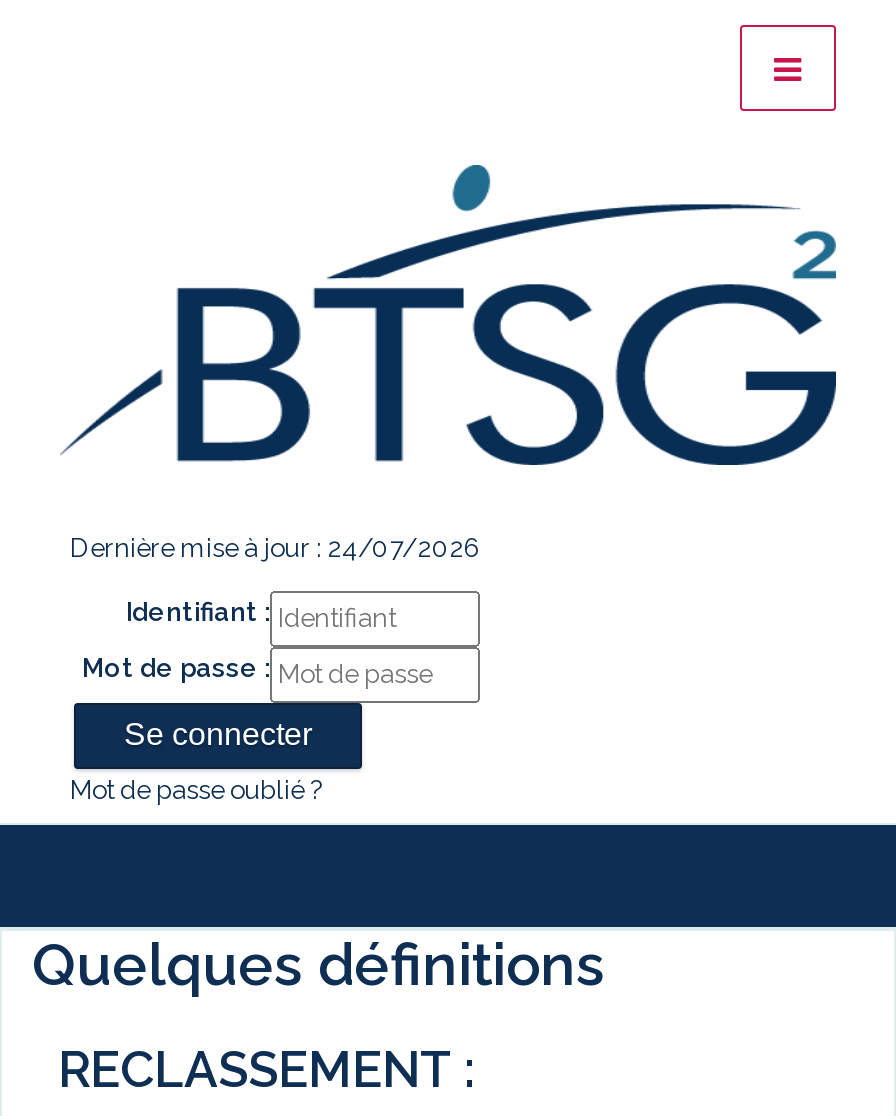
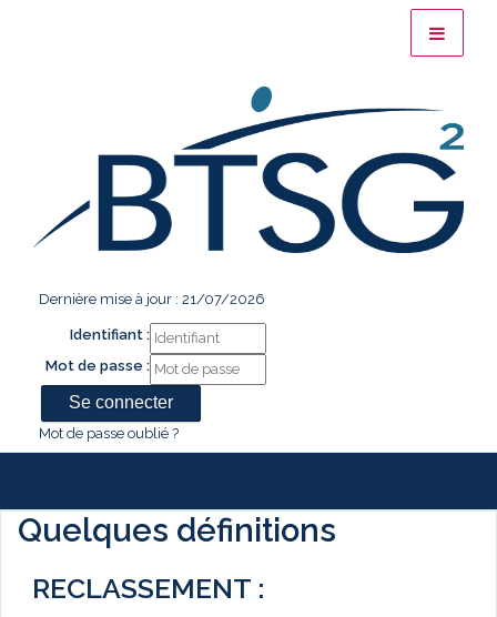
[70,533,482,563] Dernière mise à jour : 24/07/2026 -> [39,291,265,307] Dernière mise à jour : 21/07/2026

